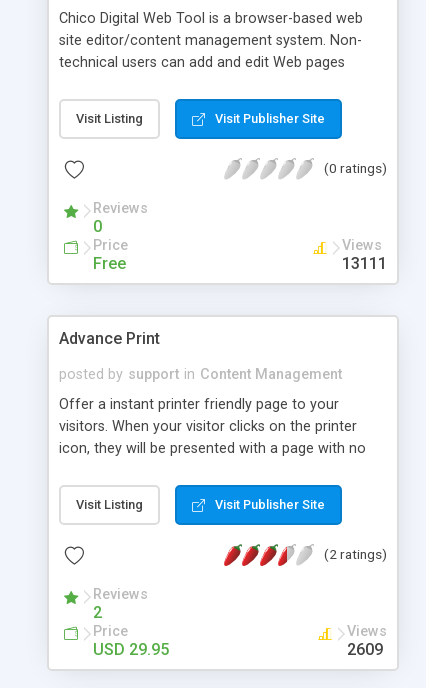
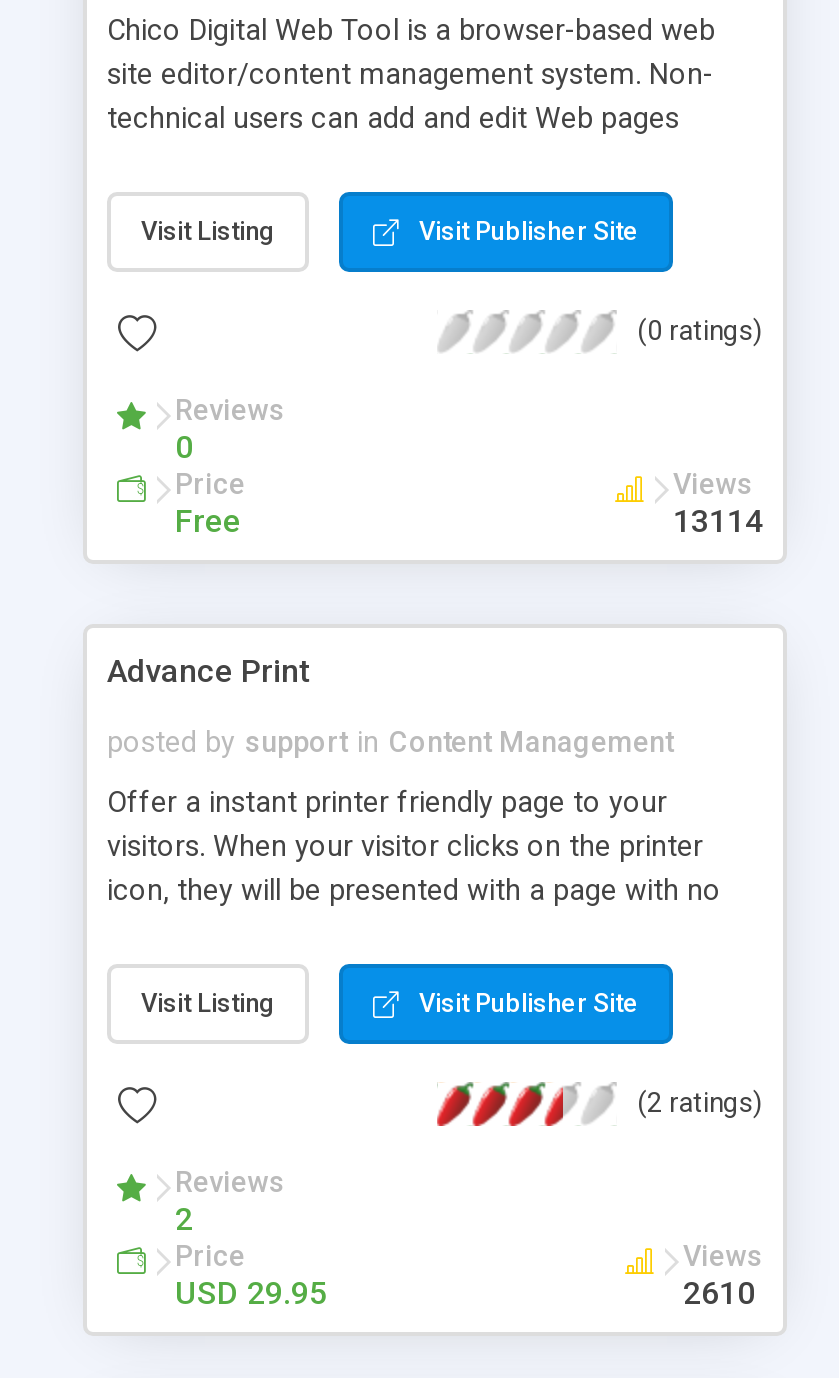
[342,254,387,273] 13111 -> [673,502,763,540] 13114
[347,640,383,659] 2609 -> [683,1274,755,1312] 2610

